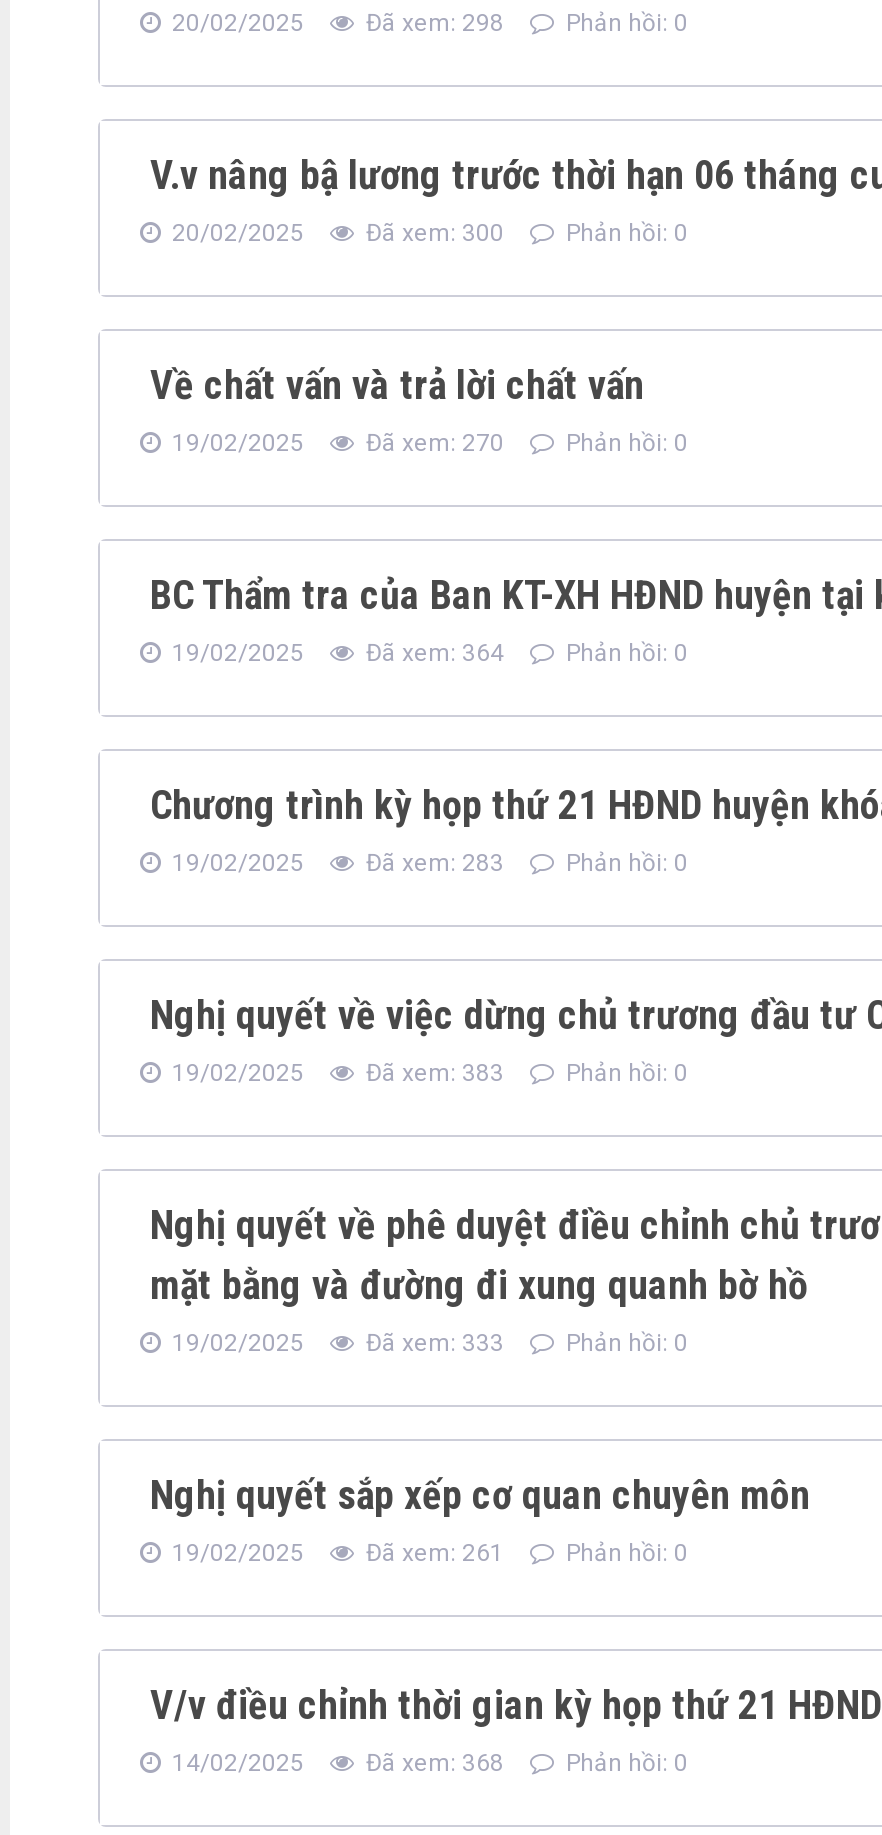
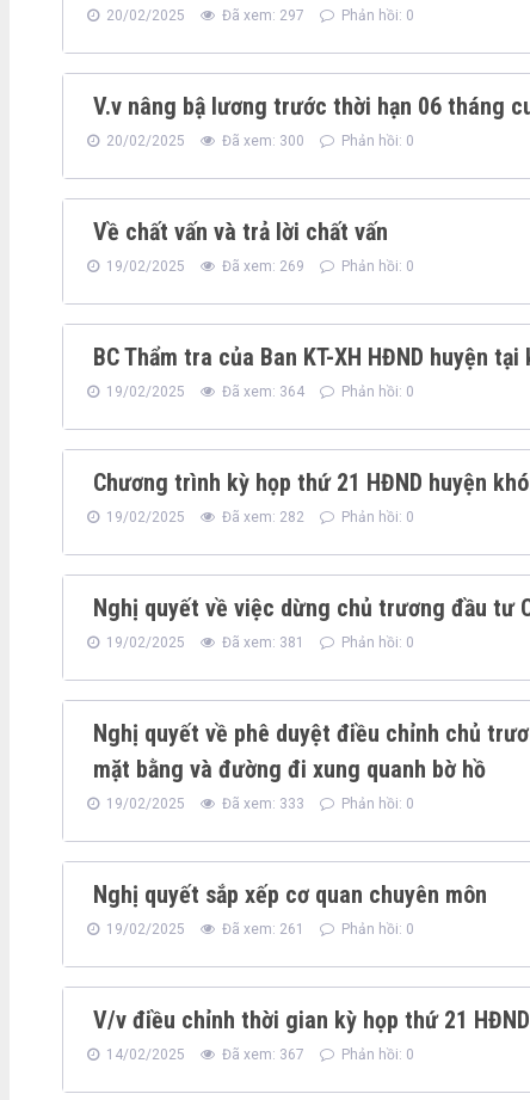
[166,9,688,37] 20/02/2025 Đã xem: 298 Phản hồi: 0 -> [103,7,414,24] 20/02/2025 Đã xem: 297 Phản hồi: 0
[166,429,688,457] 19/02/2025 Đã xem: 270 Phản hồi: 0 -> [103,258,414,275] 19/02/2025 Đã xem: 269 Phản hồi: 0
[166,849,688,877] 19/02/2025 Đã xem: 283 Phản hồi: 0 -> [103,509,414,526] 19/02/2025 Đã xem: 282 Phản hồi: 0
[166,1059,688,1087] 19/02/2025 Đã xem: 383 Phản hồi: 0 -> [103,634,414,651] 19/02/2025 Đã xem: 381 Phản hồi: 0
[166,1749,688,1777] 14/02/2025 Đã xem: 368 Phản hồi: 0 -> [103,1046,414,1063] 14/02/2025 Đã xem: 367 Phản hồi: 0

